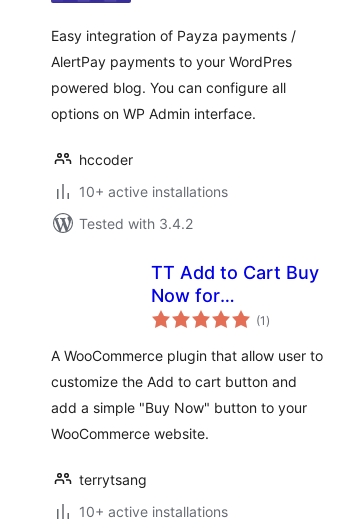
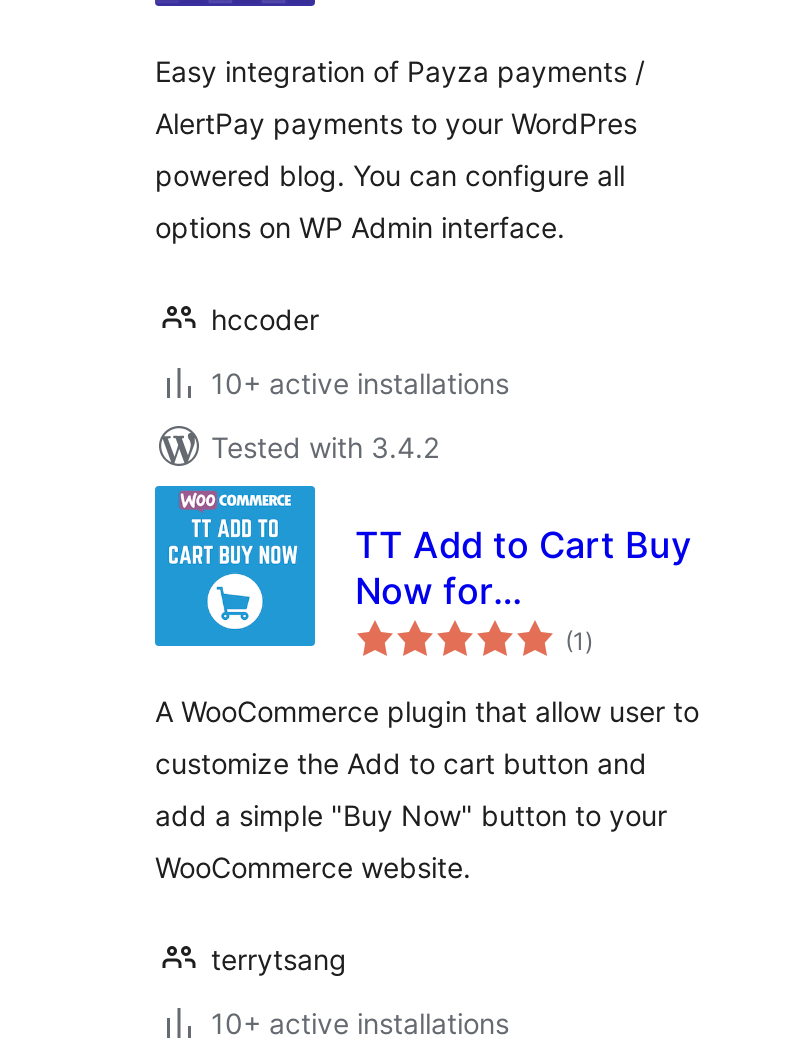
none -> [153,484,317,648] [image]

